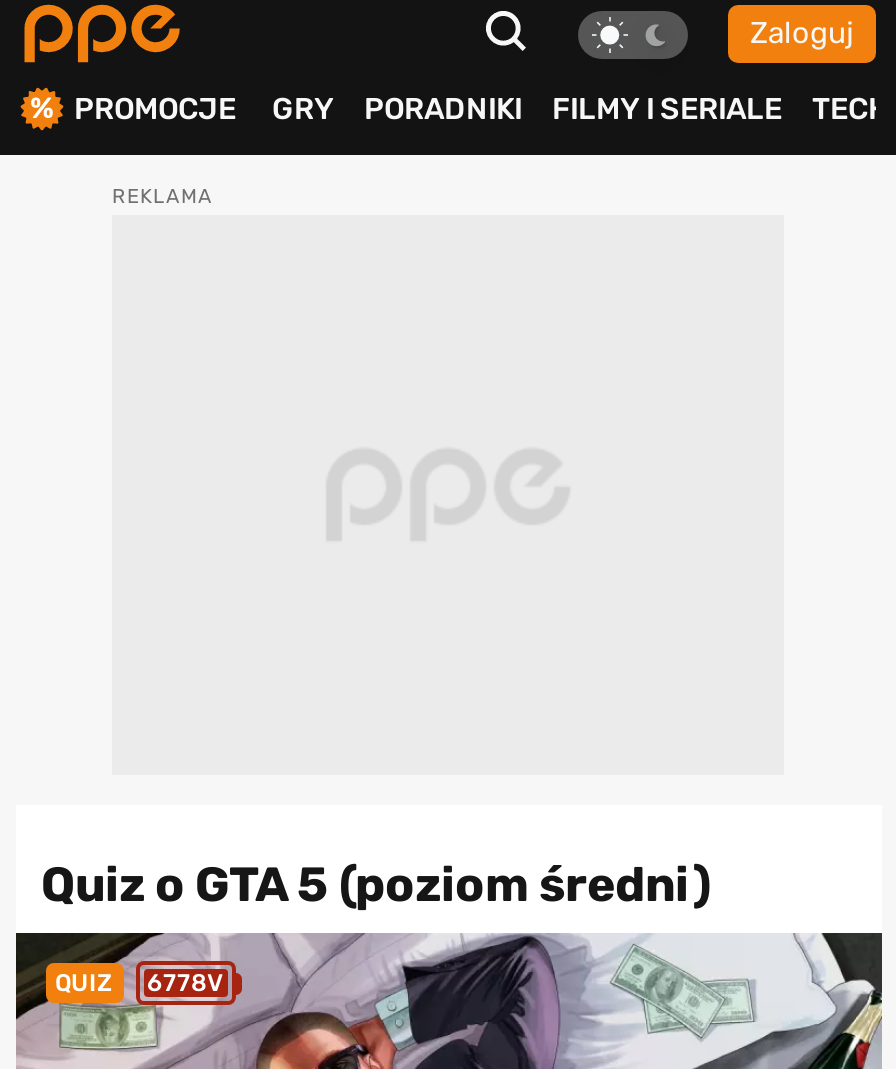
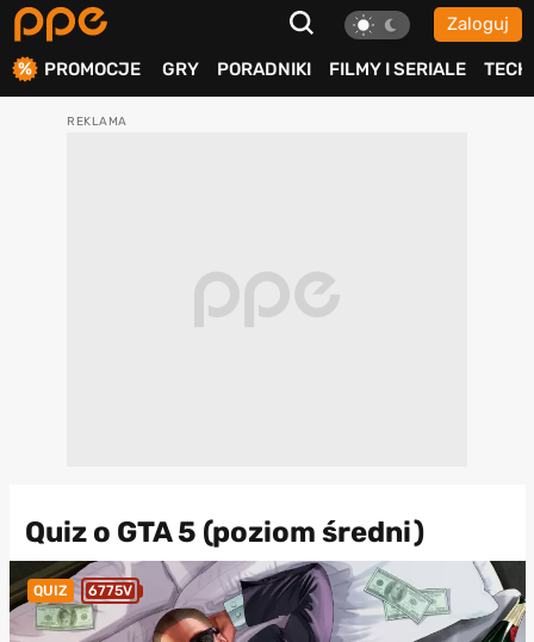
[55,969,223,997] QUIZ 6778V -> [33,582,132,599] QUIZ 6775V

